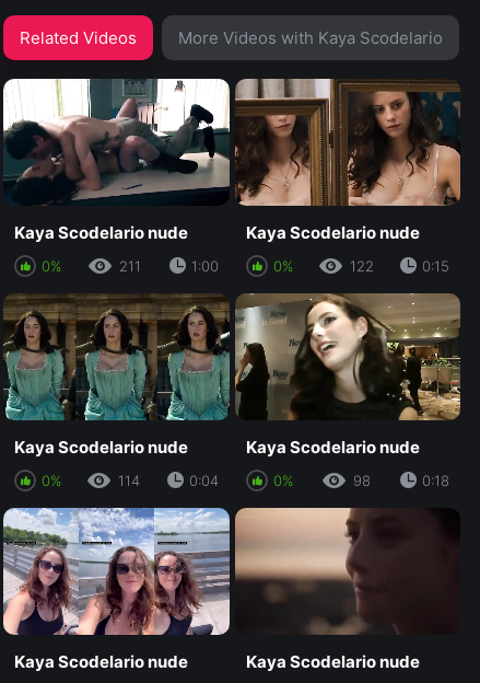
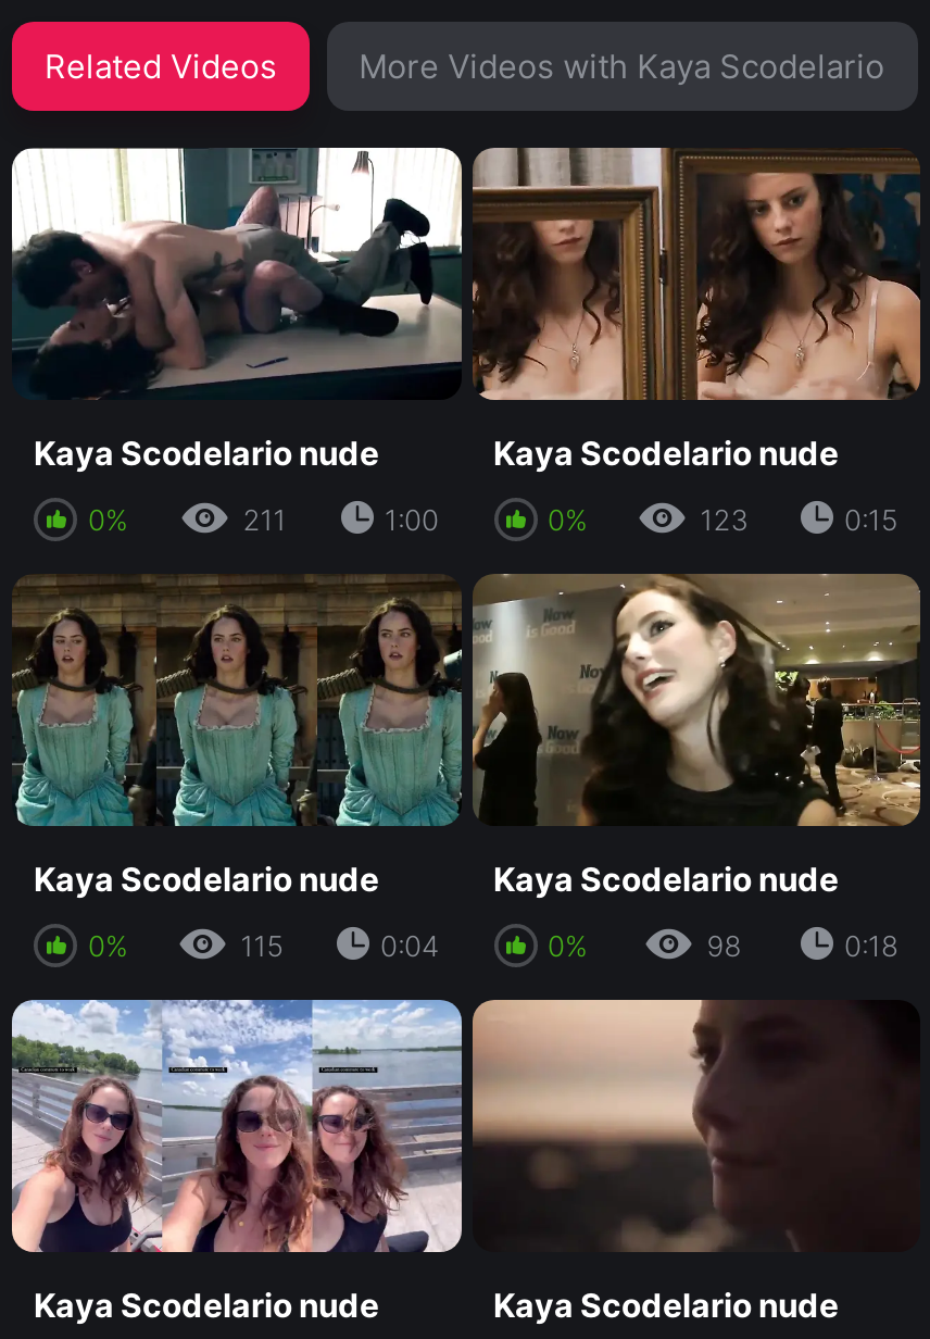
[350,257,374,275] 122 -> [700,502,748,537] 123
[118,472,140,489] 114 -> [241,929,284,963] 115

